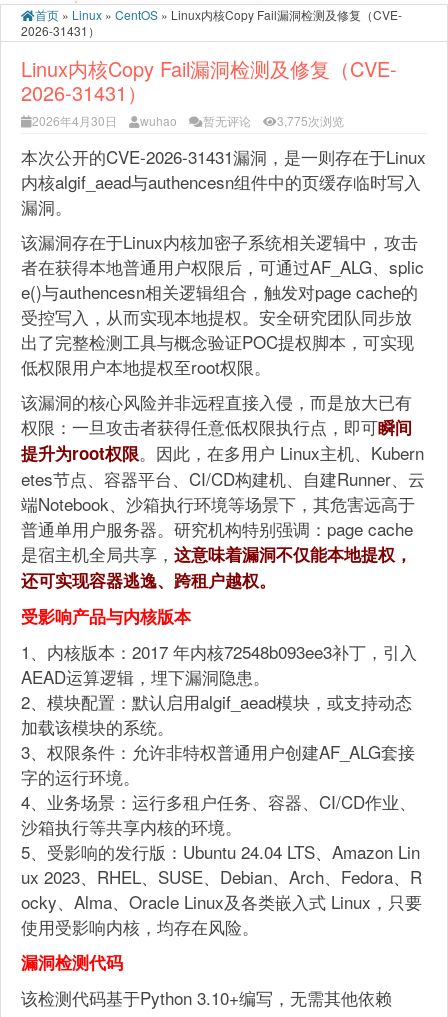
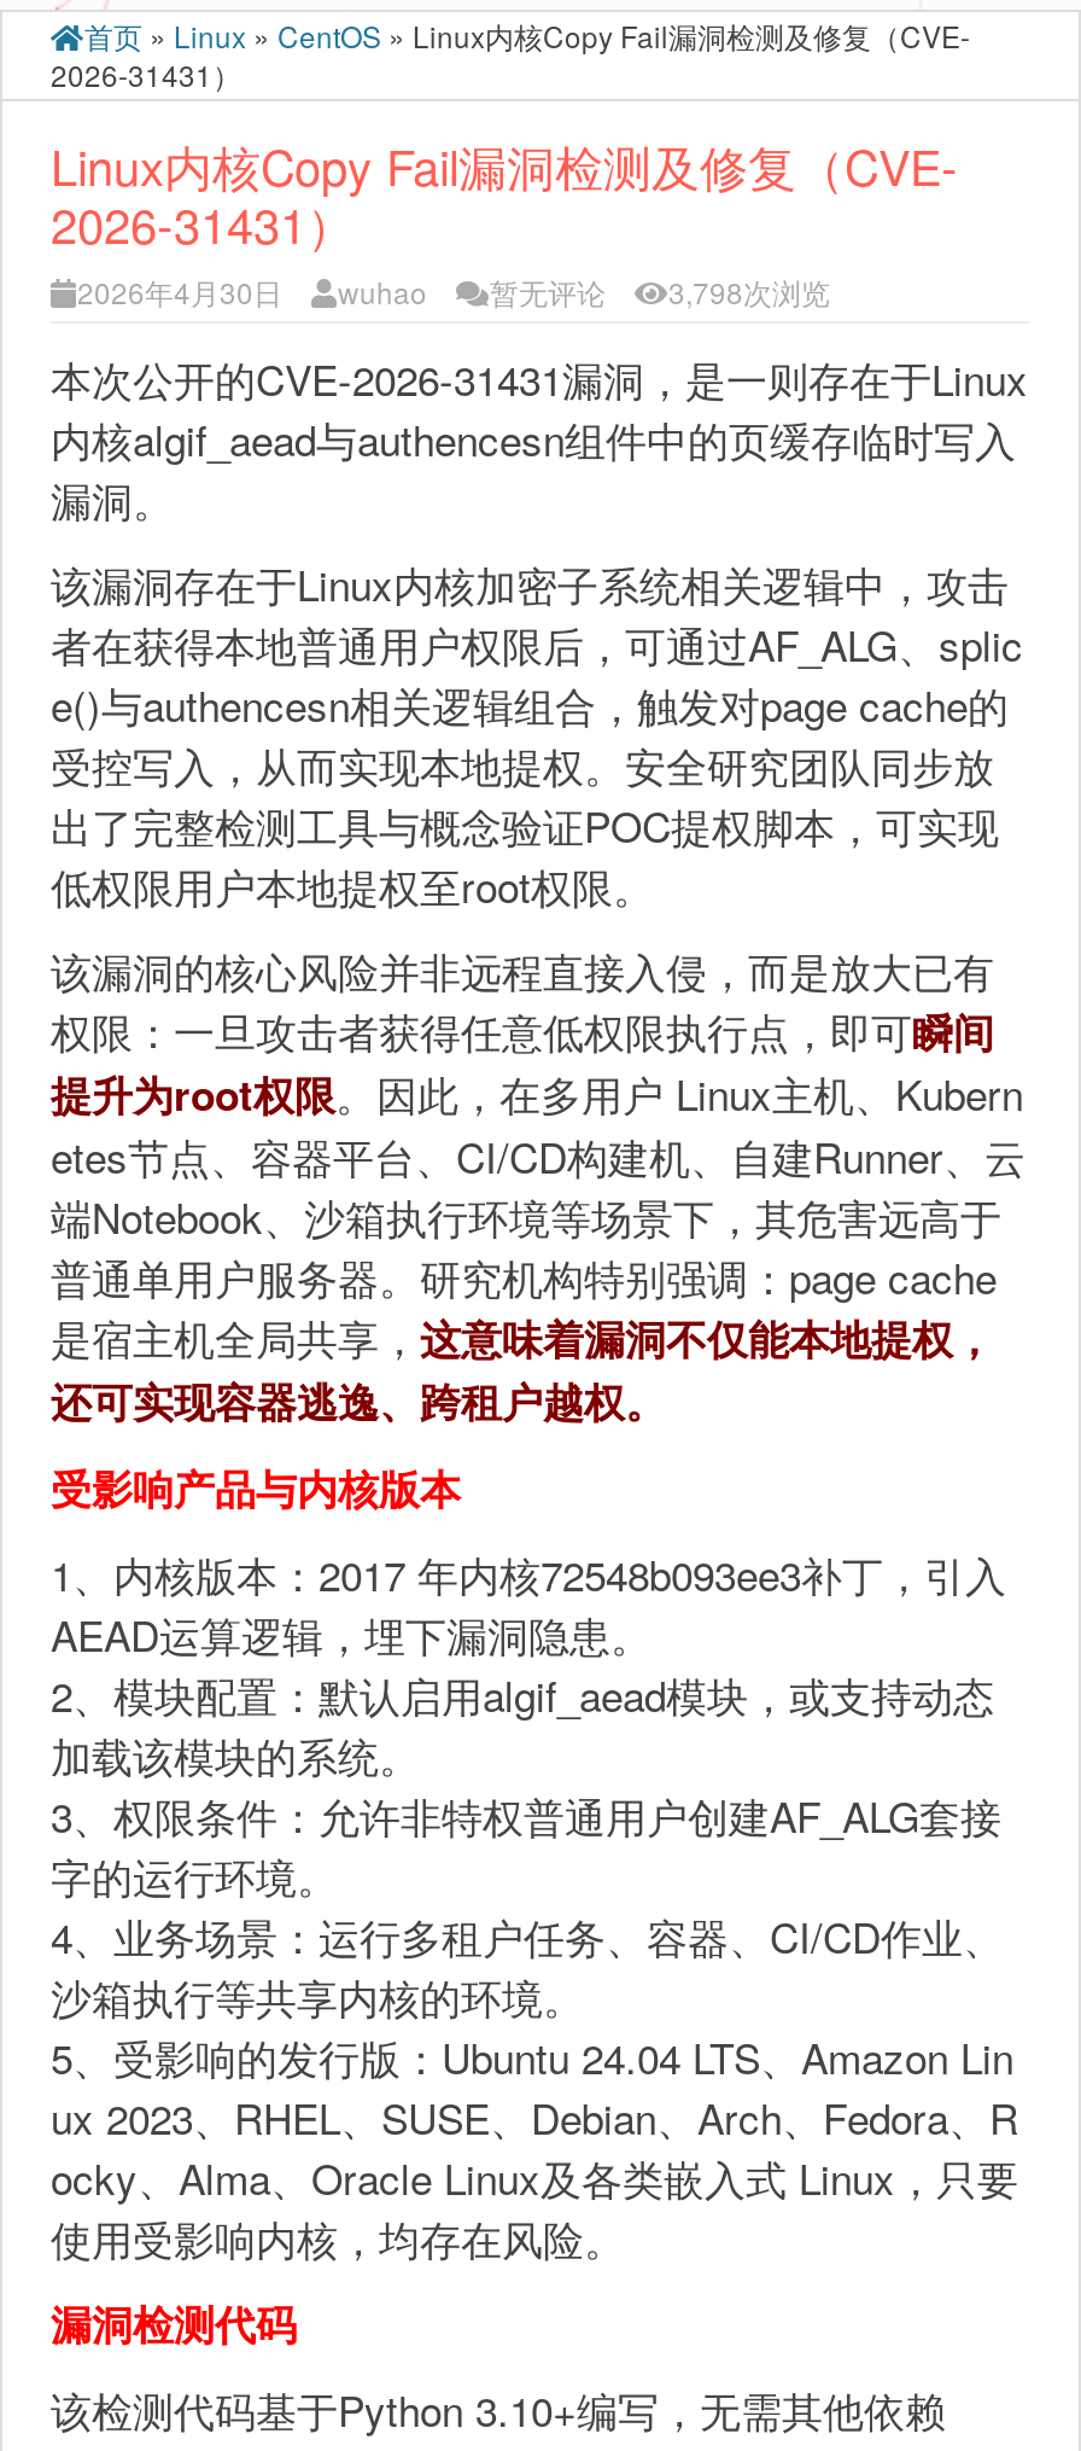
[32,112,344,129] 2026年4月30日 wuhao 暂无评论 3,775次浏览 -> [77,270,830,312] 2026年4月30日 wuhao 暂无评论 3,798次浏览

